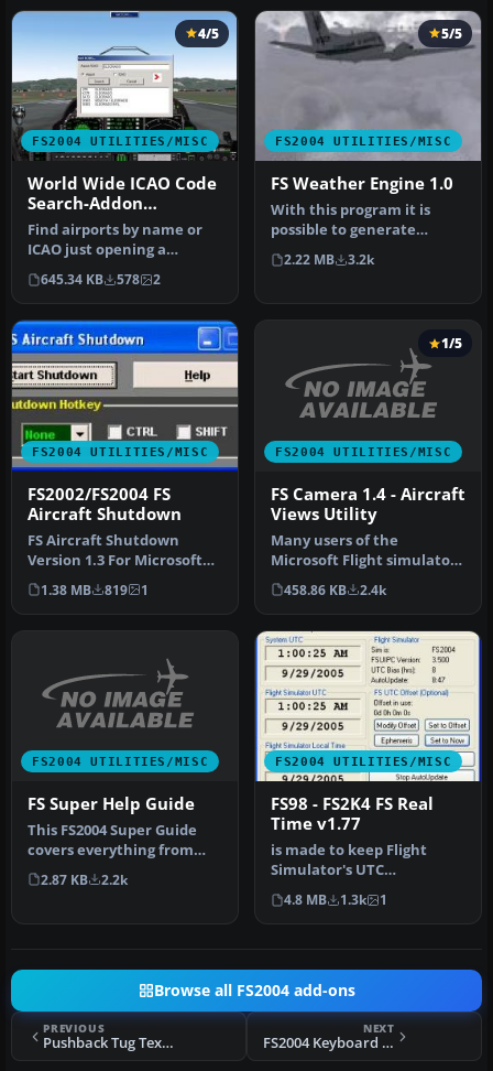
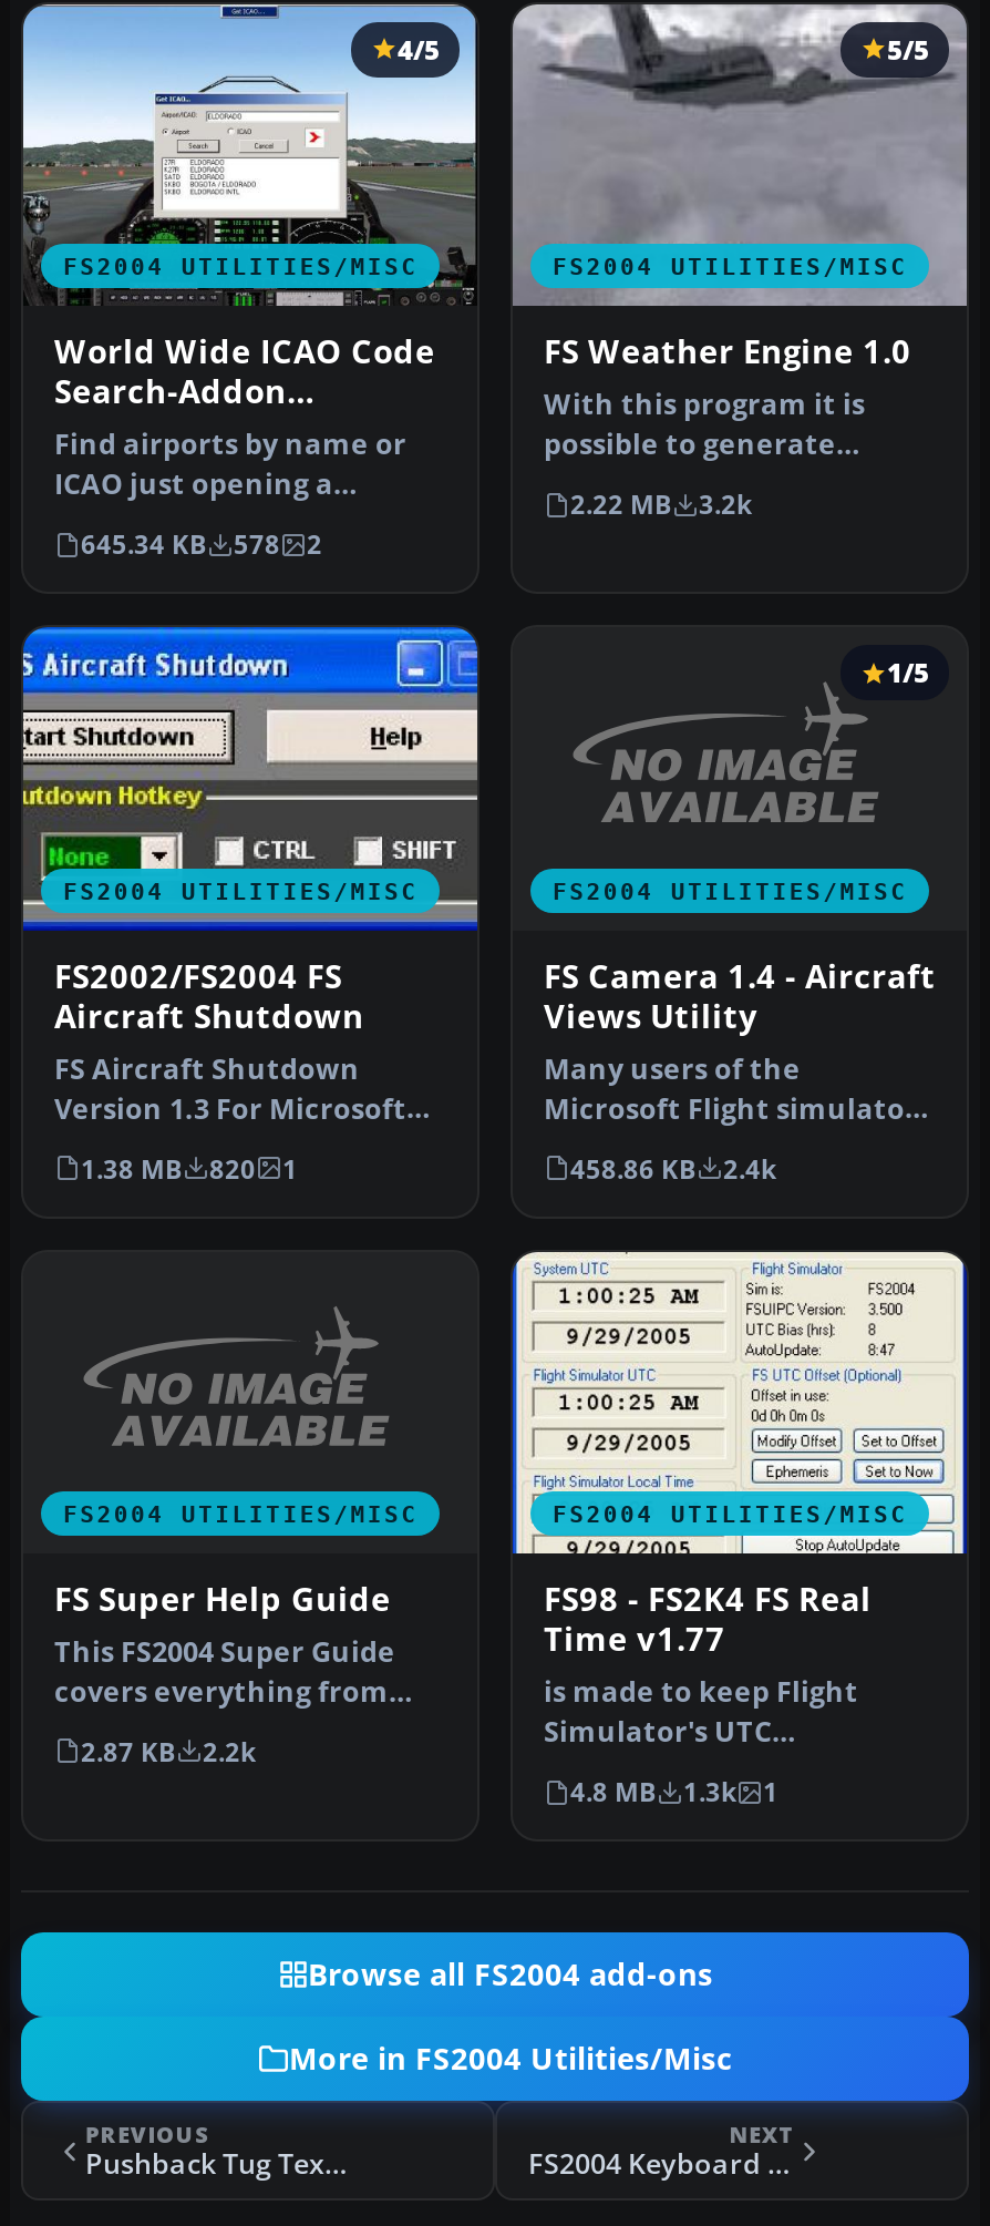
[41,581,149,598] 1.38 MB 819 1 -> [81,1151,298,1185] 1.38 MB 820 1
none -> [289,2039,732,2079] More in FS2004 Utilities/Misc

